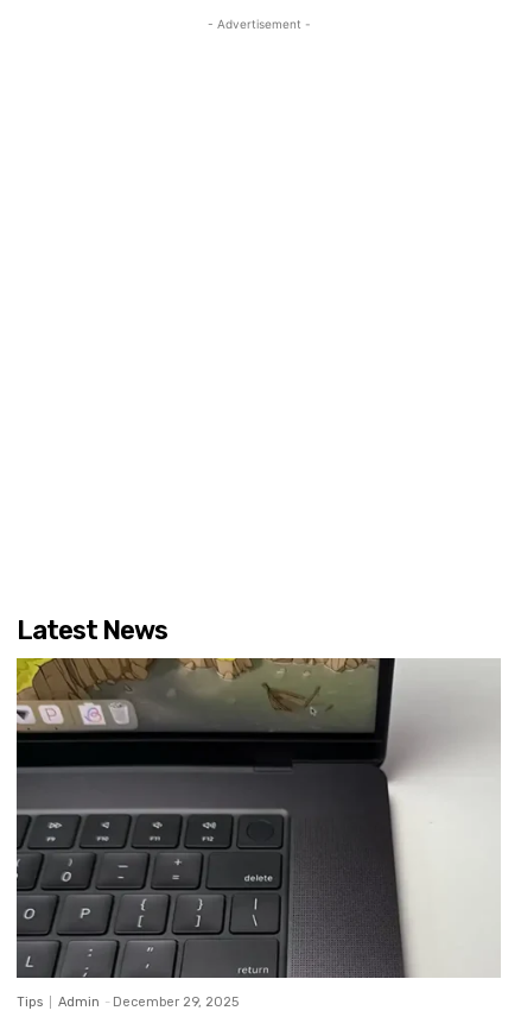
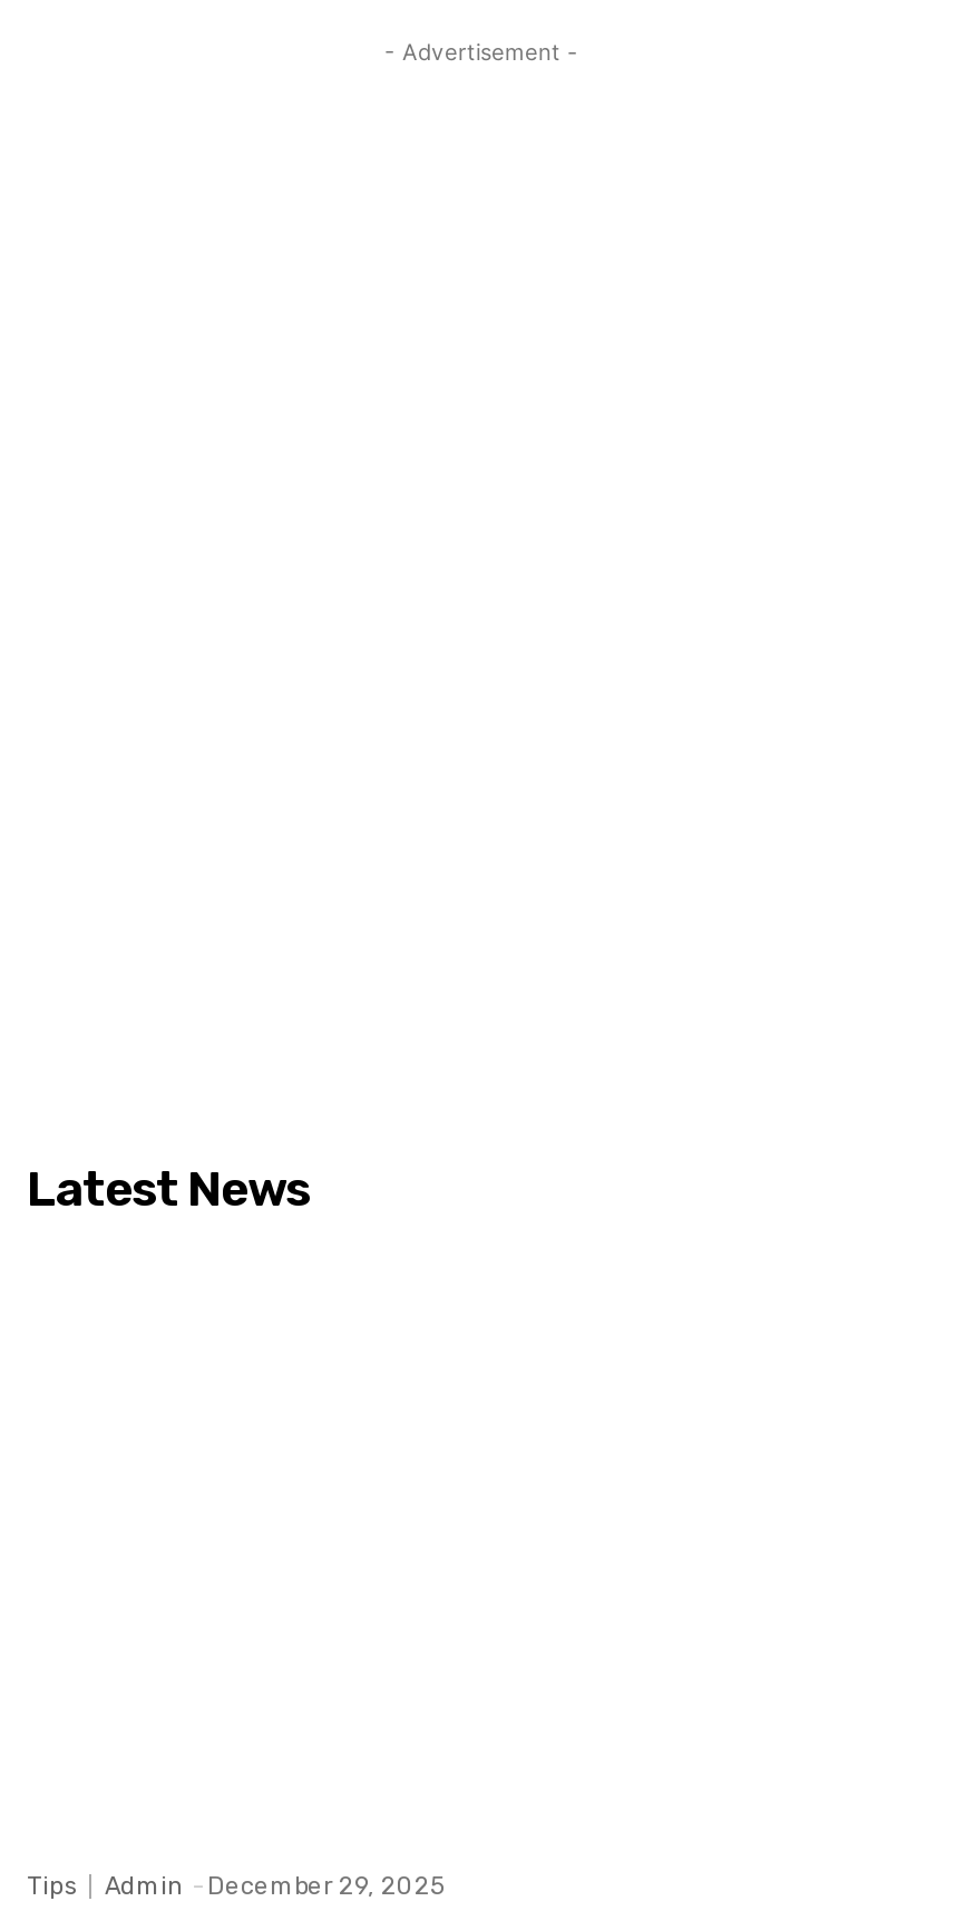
[15,657,501,979] [image] -> none

